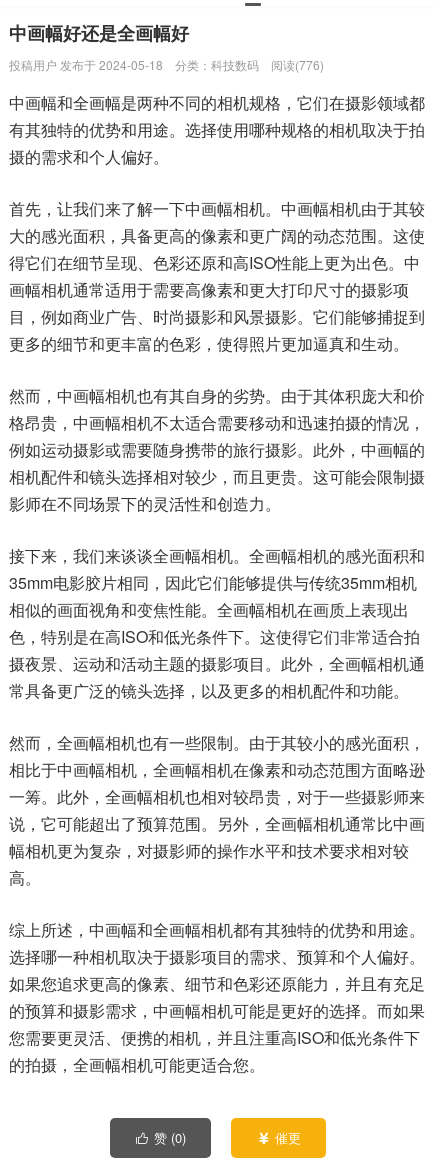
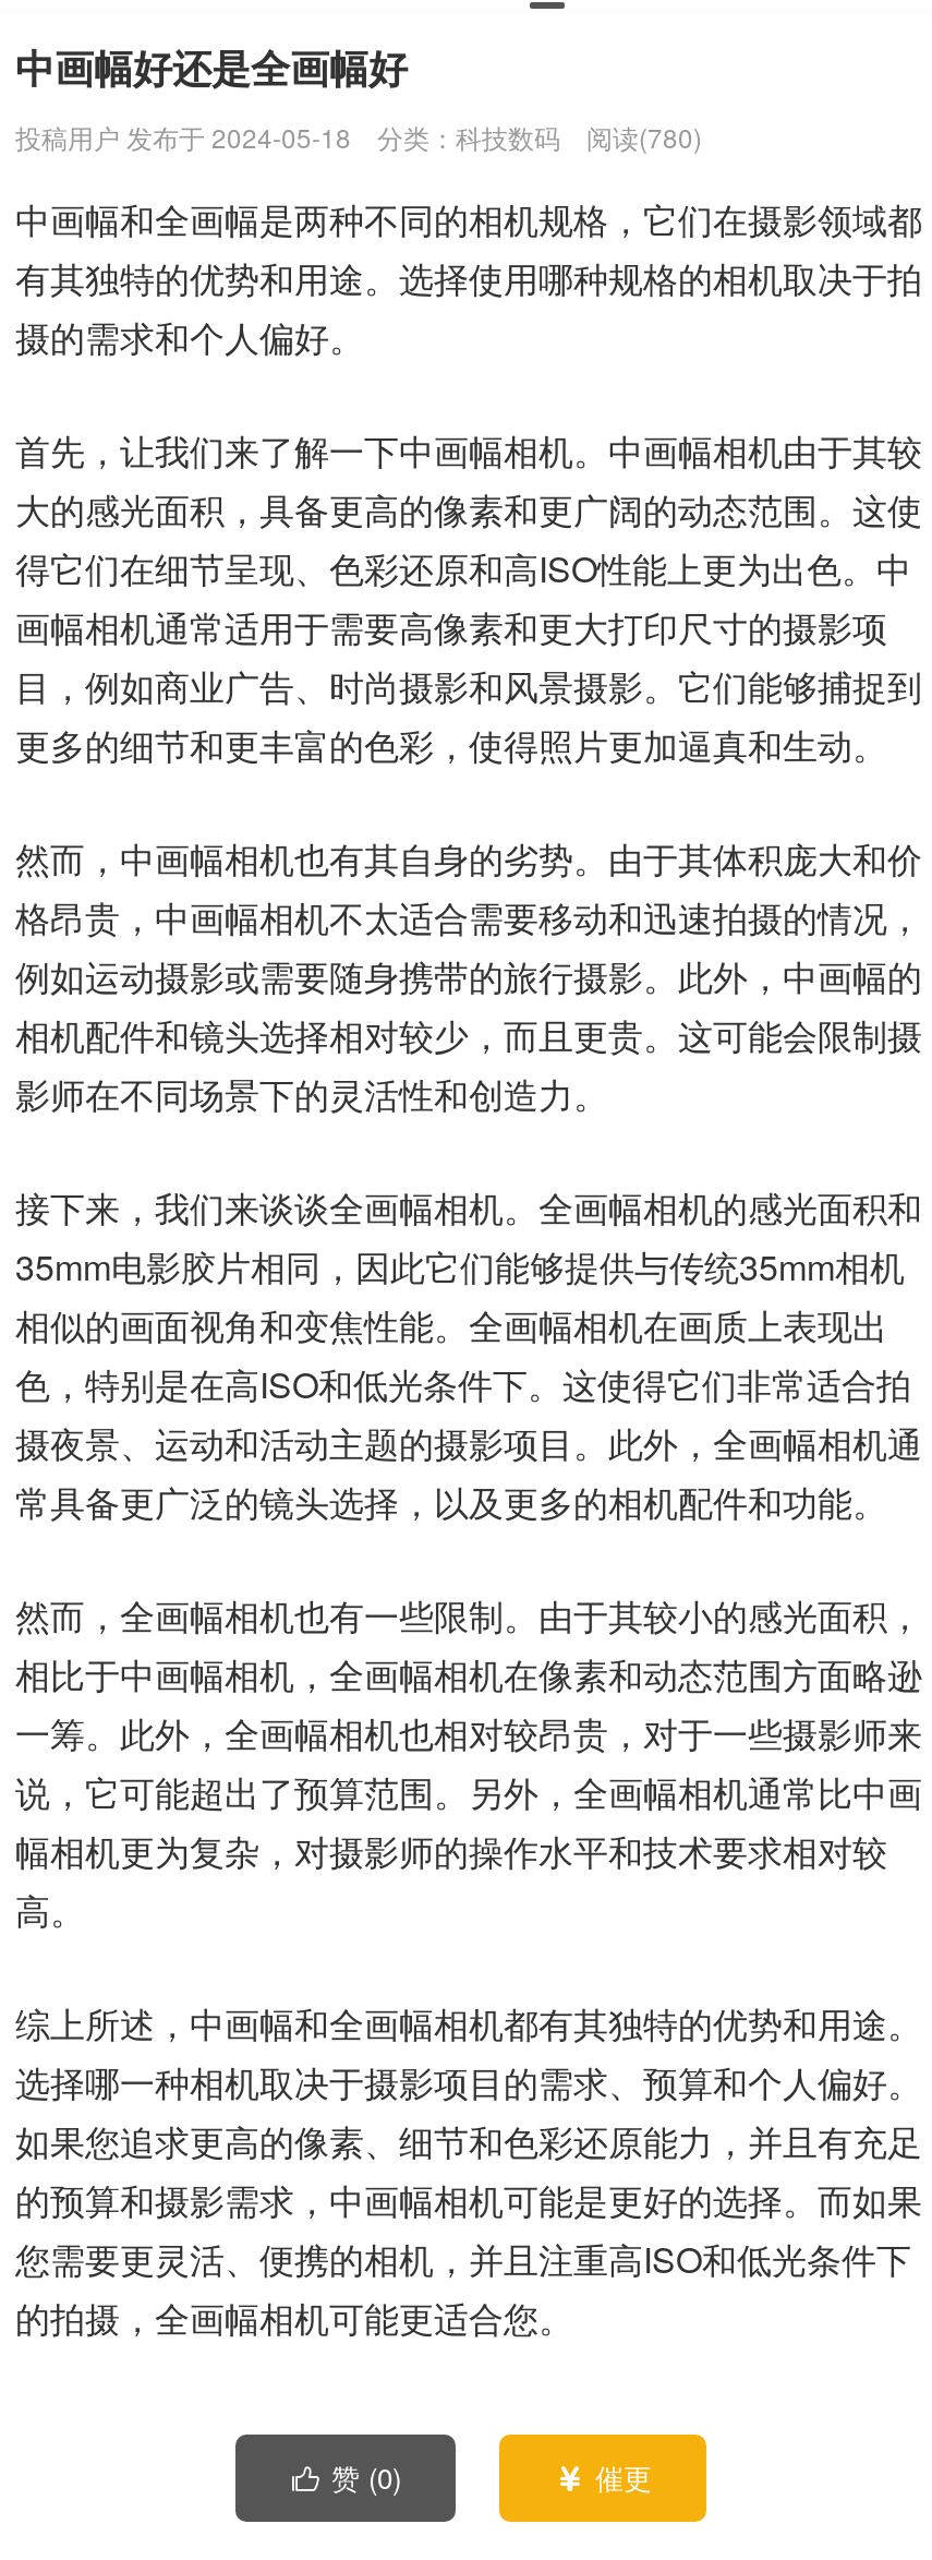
[9,56,324,73] 投稿用户发布于 2024-05-18 分类：科技数码 阅读(776) -> [15,118,702,155] 投稿用户发布于 2024-05-18 分类：科技数码 阅读(780)

